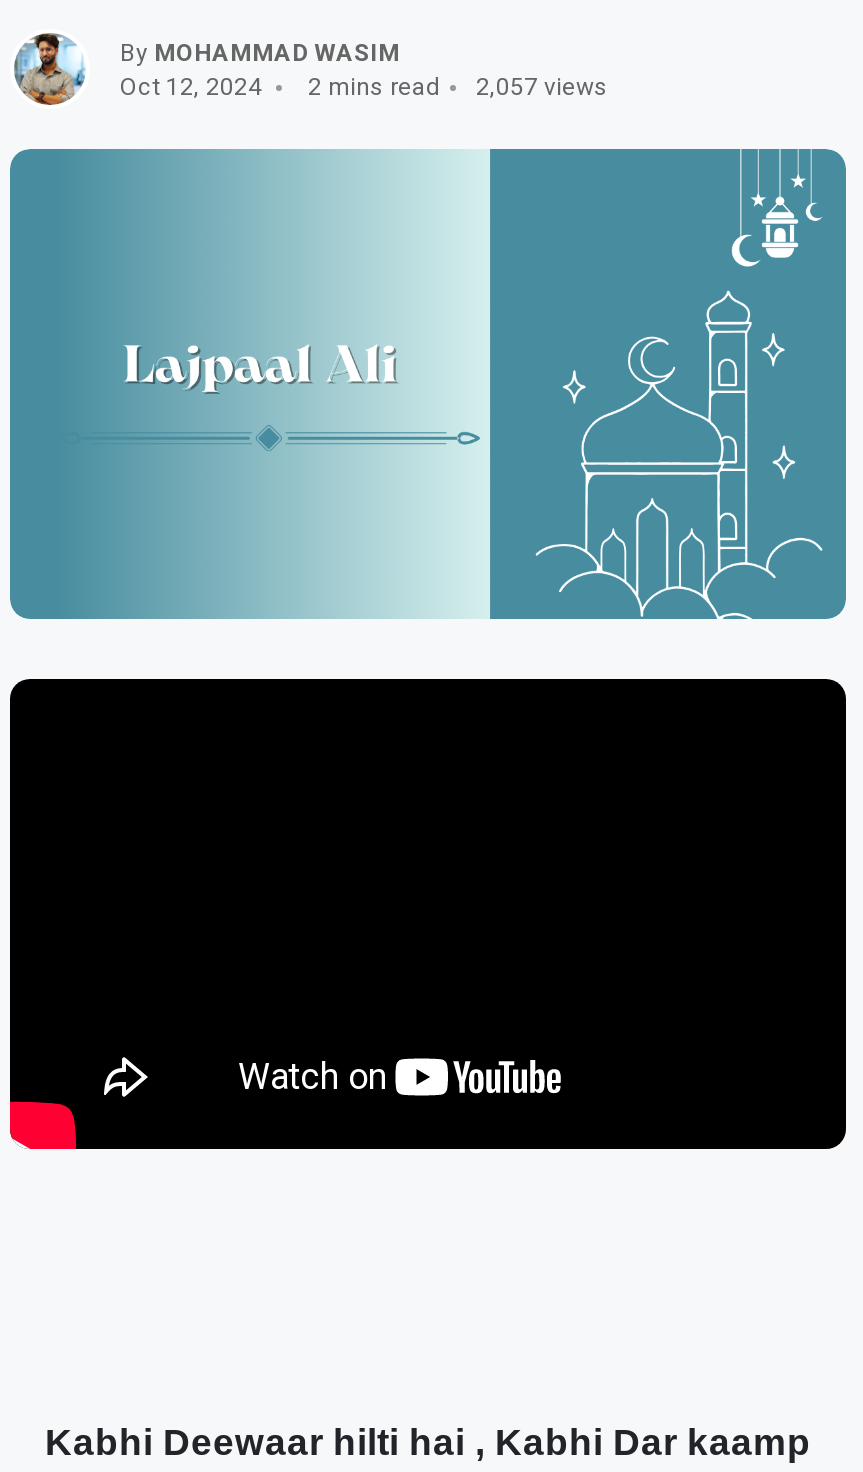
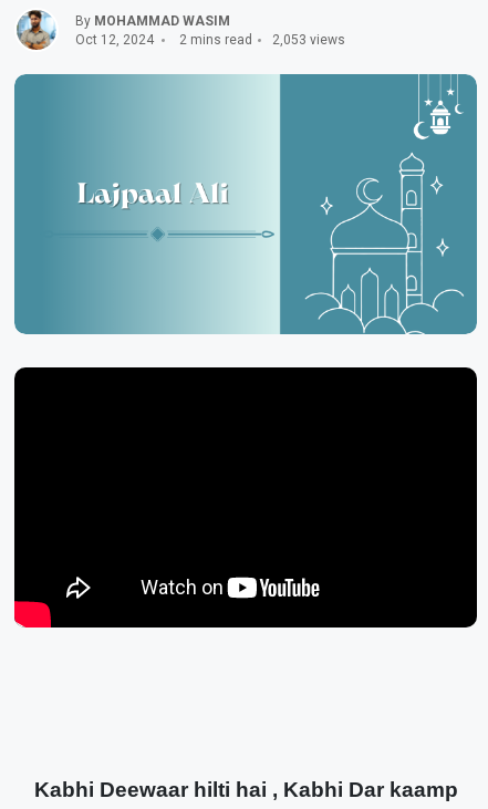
[120,73,608,101] Oct 12, 2024 2 mins read 2,057 views -> [75,32,345,48] Oct 12, 2024 2 mins read 2,053 views

